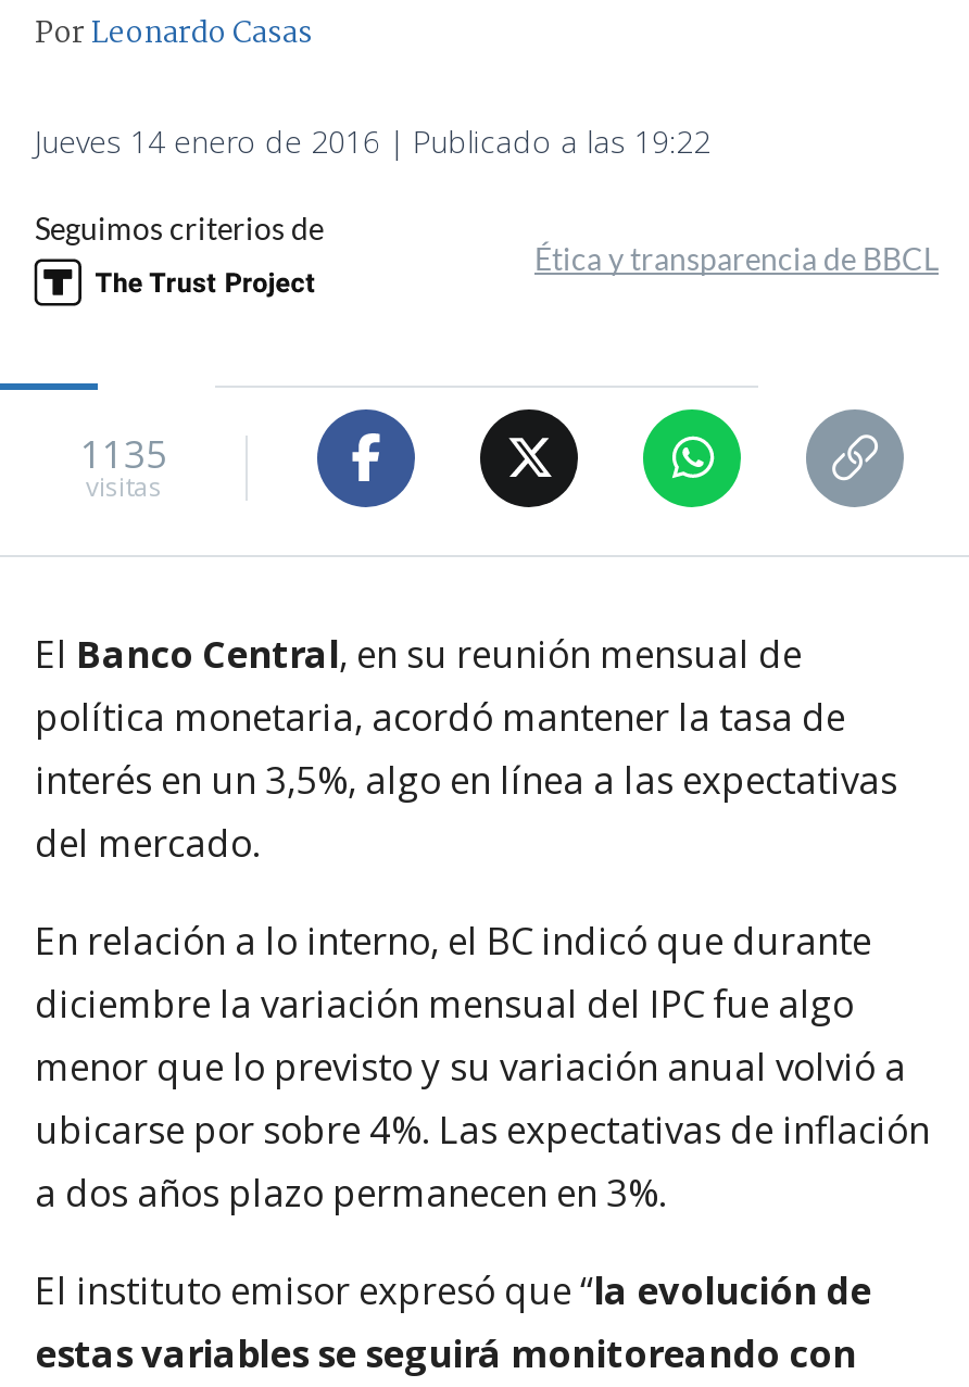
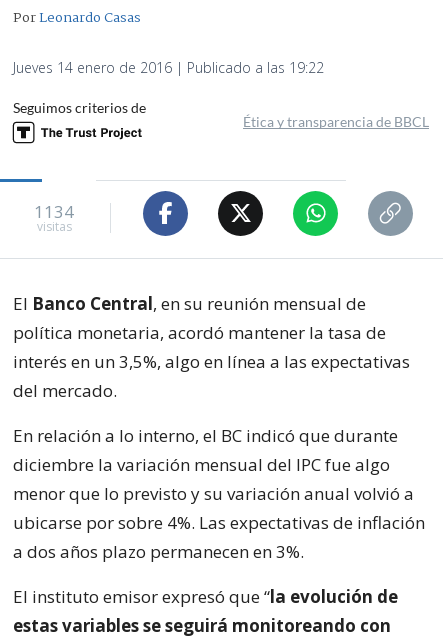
[80,430,167,480] 1135 -> [34,200,74,223] 1134

